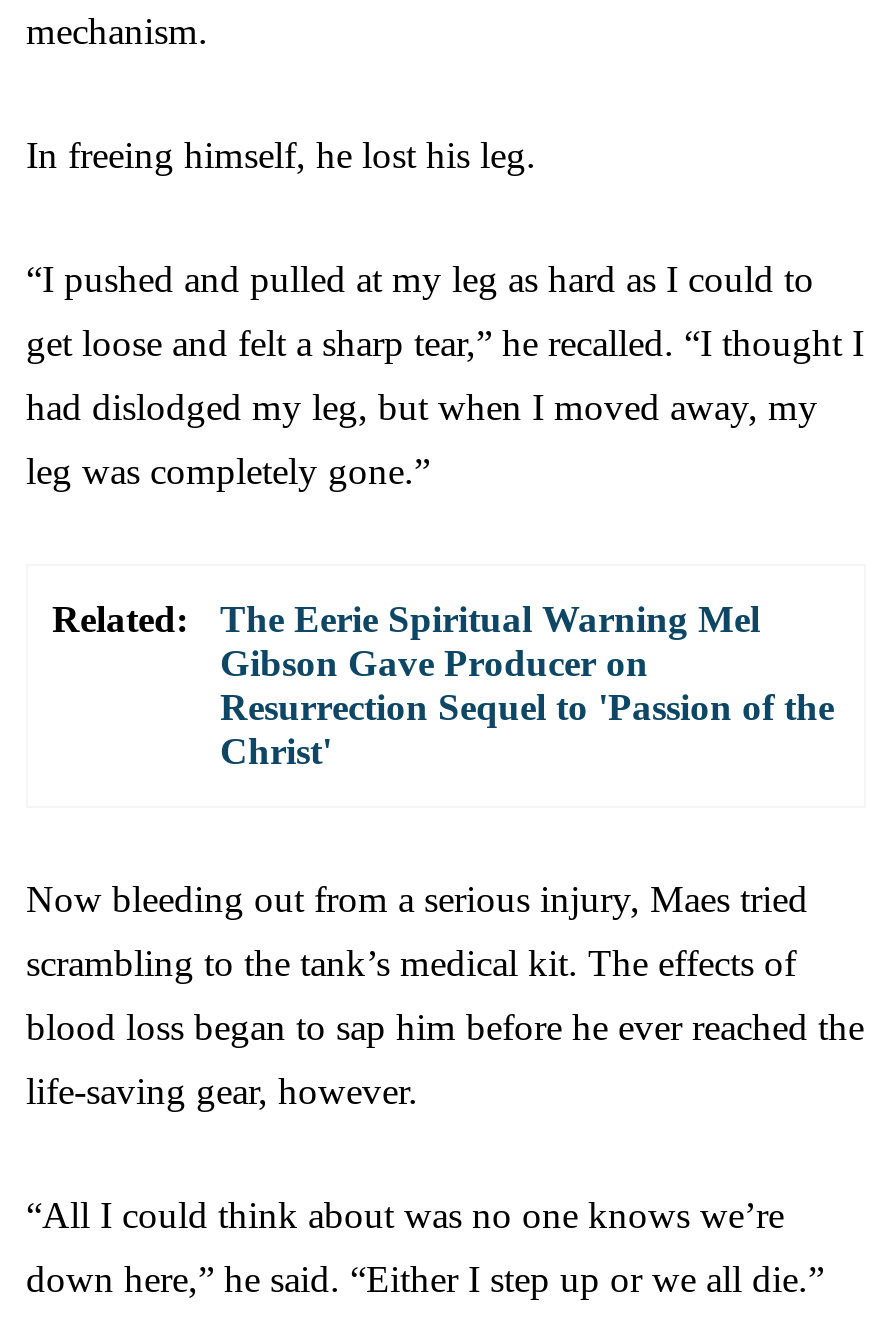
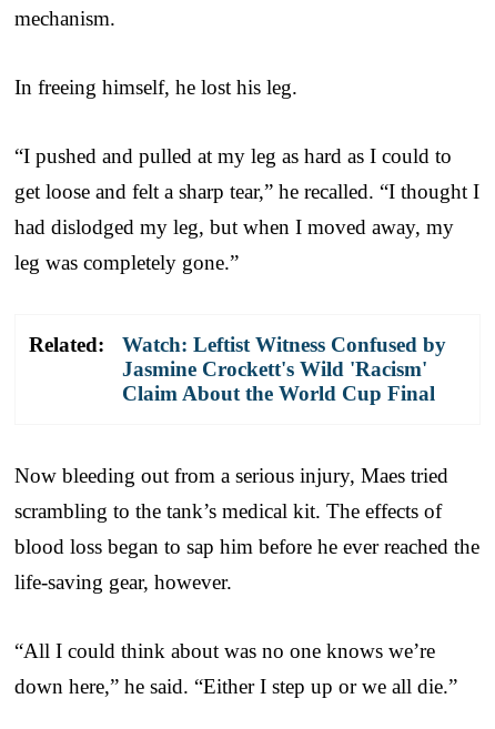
[220,597,834,771] The Eerie Spiritual Warning Mel | Gibson Gave Producer on | Resurrection Sequel to 'Passion of the | Christ' -> [122,332,446,405] Watch: Leftist Witness Confused by | Jasmine Crockett's Wild 'Racism' | Claim About the World Cup Final

